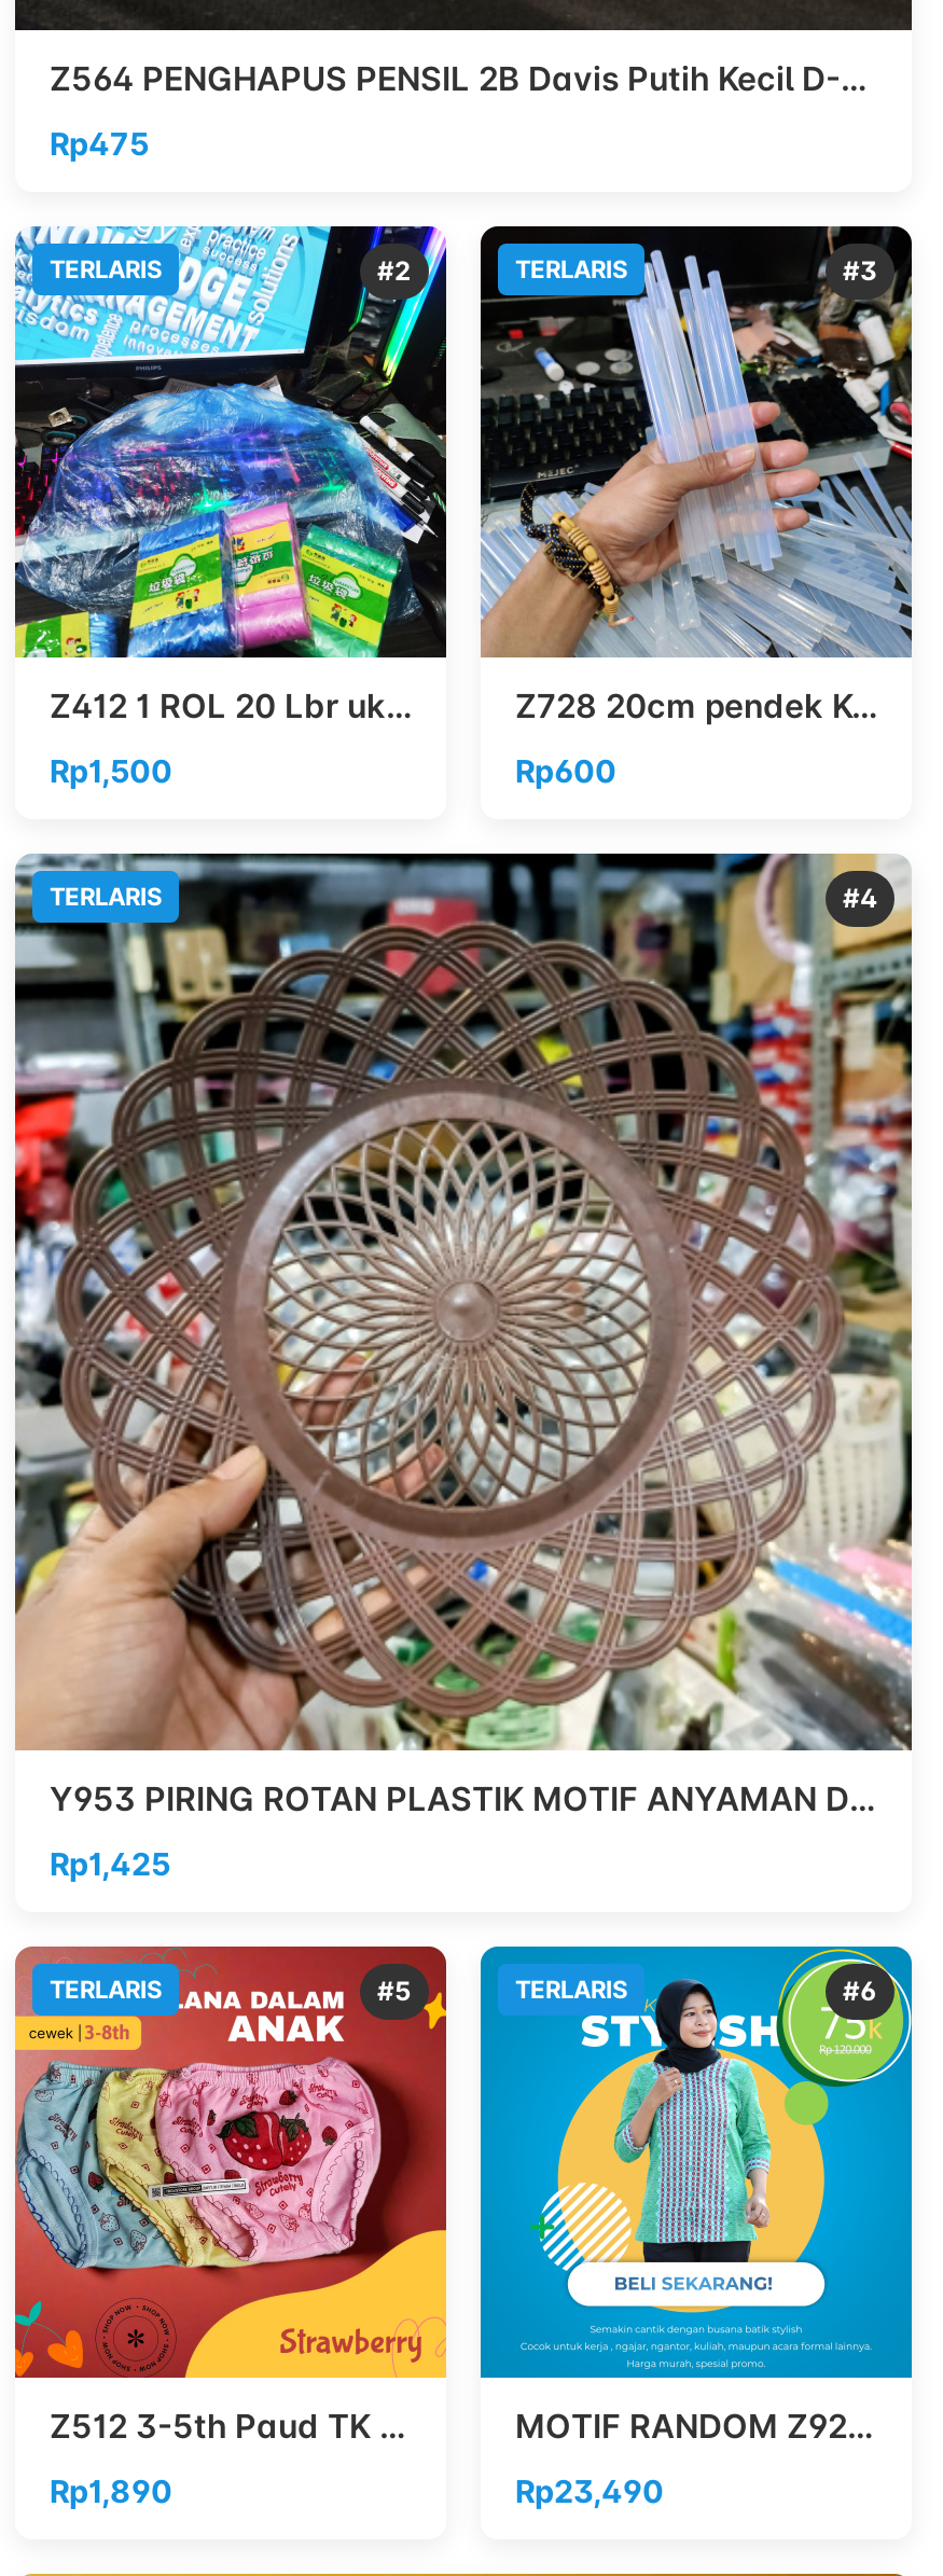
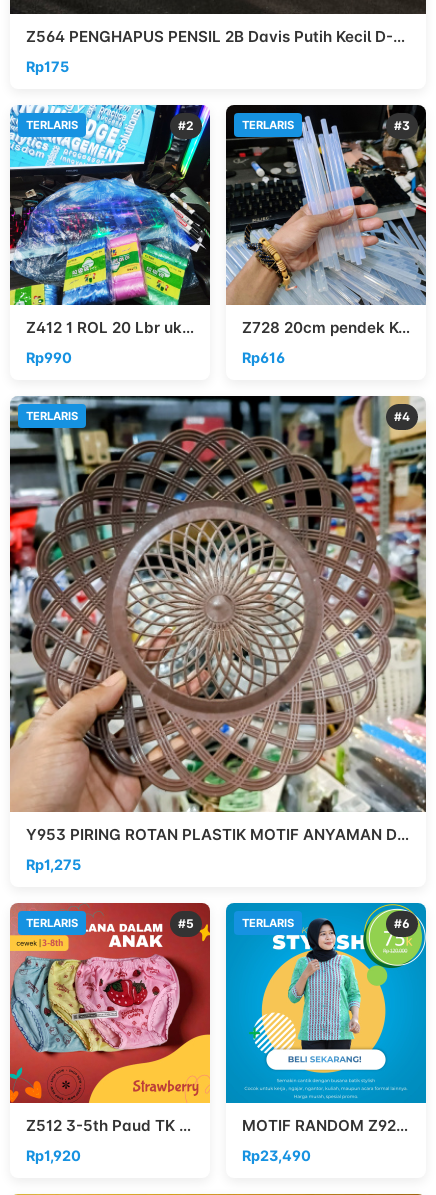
[50,126,149,163] Rp475 -> [26,58,69,75] Rp175
[50,753,172,790] Rp1,500 -> [26,349,72,366] Rp990
[515,753,616,790] Rp600 -> [242,349,285,366] Rp616
[50,1846,170,1883] Rp1,425 -> [26,856,81,873] Rp1,275
[50,2473,172,2510] Rp1,890 -> [26,1147,81,1164] Rp1,920

